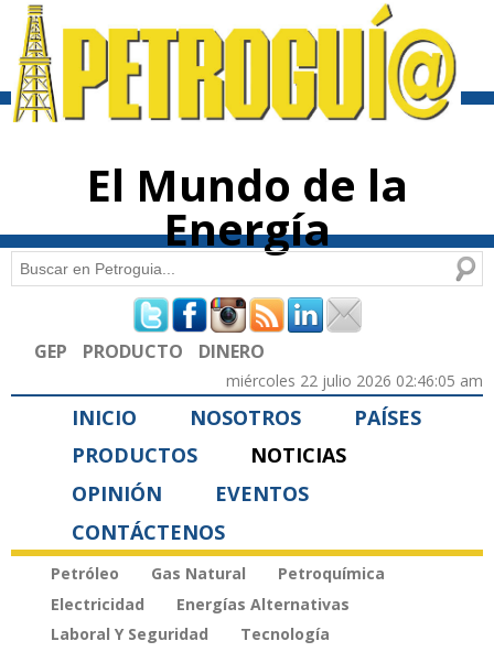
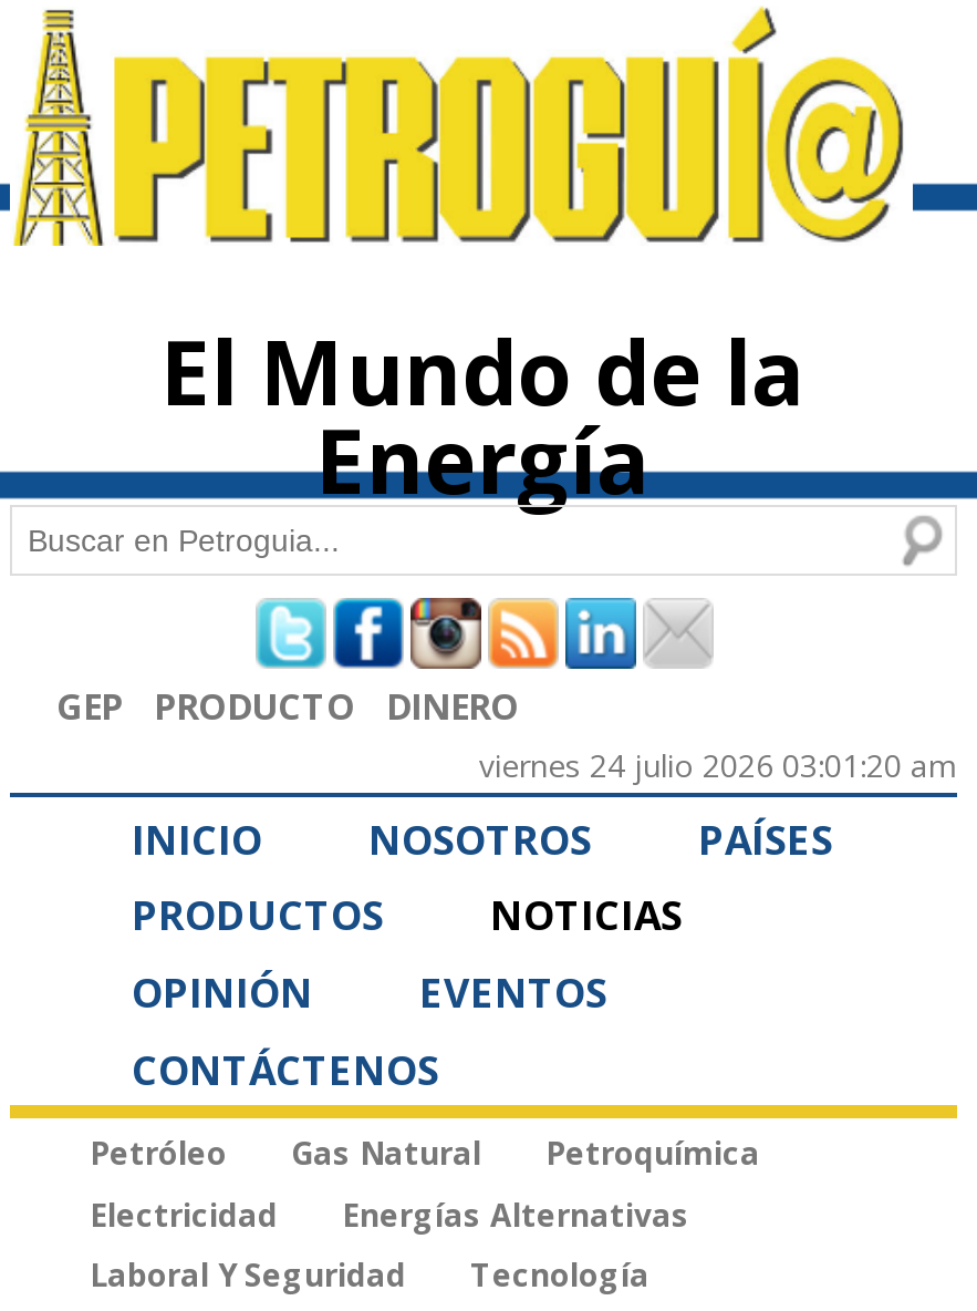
[226,370,483,391] miércoles 22 julio 2026 02:46:05 am -> [479,744,957,786] viernes 24 julio 2026 03:01:20 am

